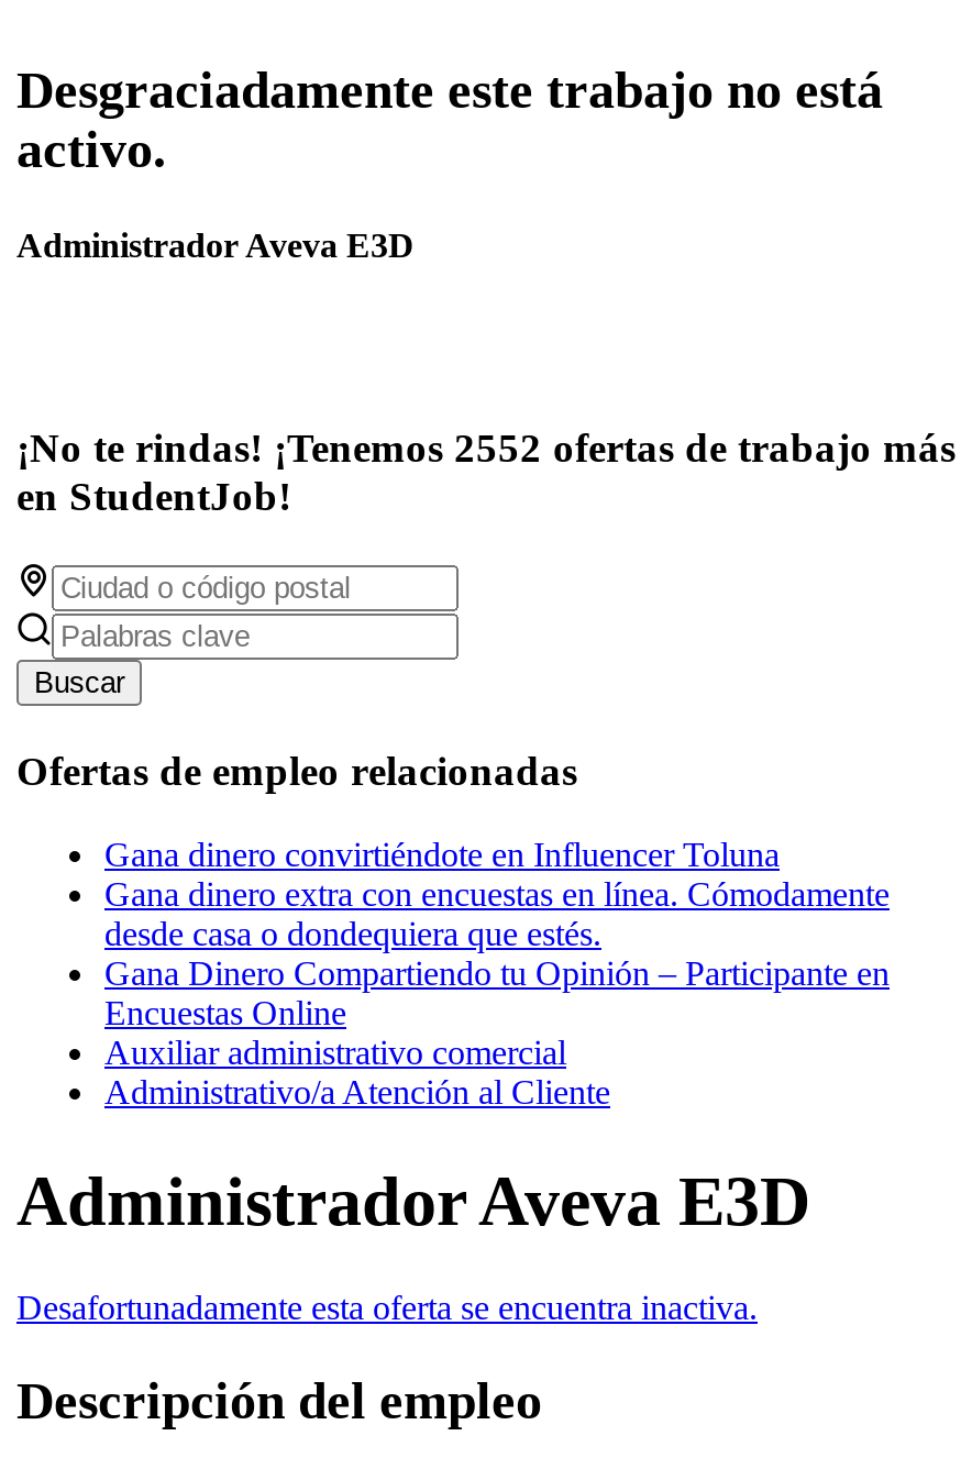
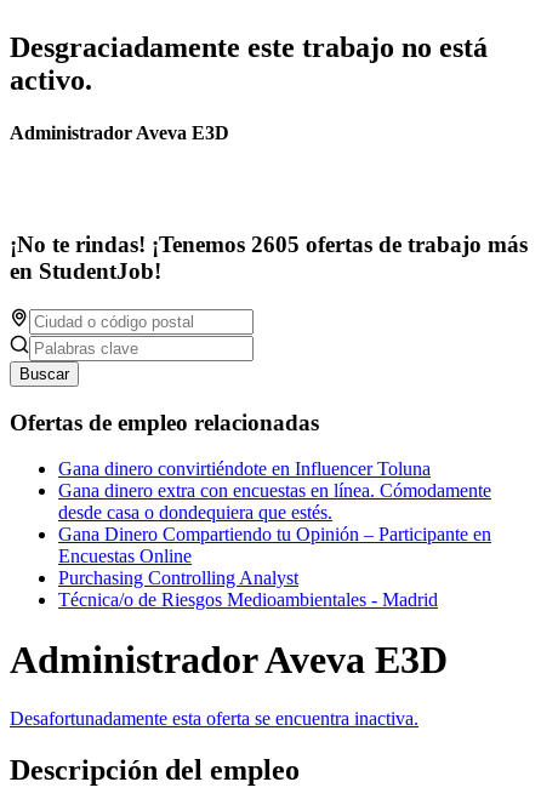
[16,425,956,471] ¡No te rindas! ¡Tenemos 2552 ofertas de trabajo más -> [10,232,528,257] ¡No te rindas! ¡Tenemos 2605 ofertas de trabajo más
[104,1034,610,1111] Auxiliar administrativo comercial | Administrativo/a Atención al Cliente -> [58,568,438,610] Purchasing Controlling Analyst | Técnica/o de Riesgos Medioambientales - Madrid

